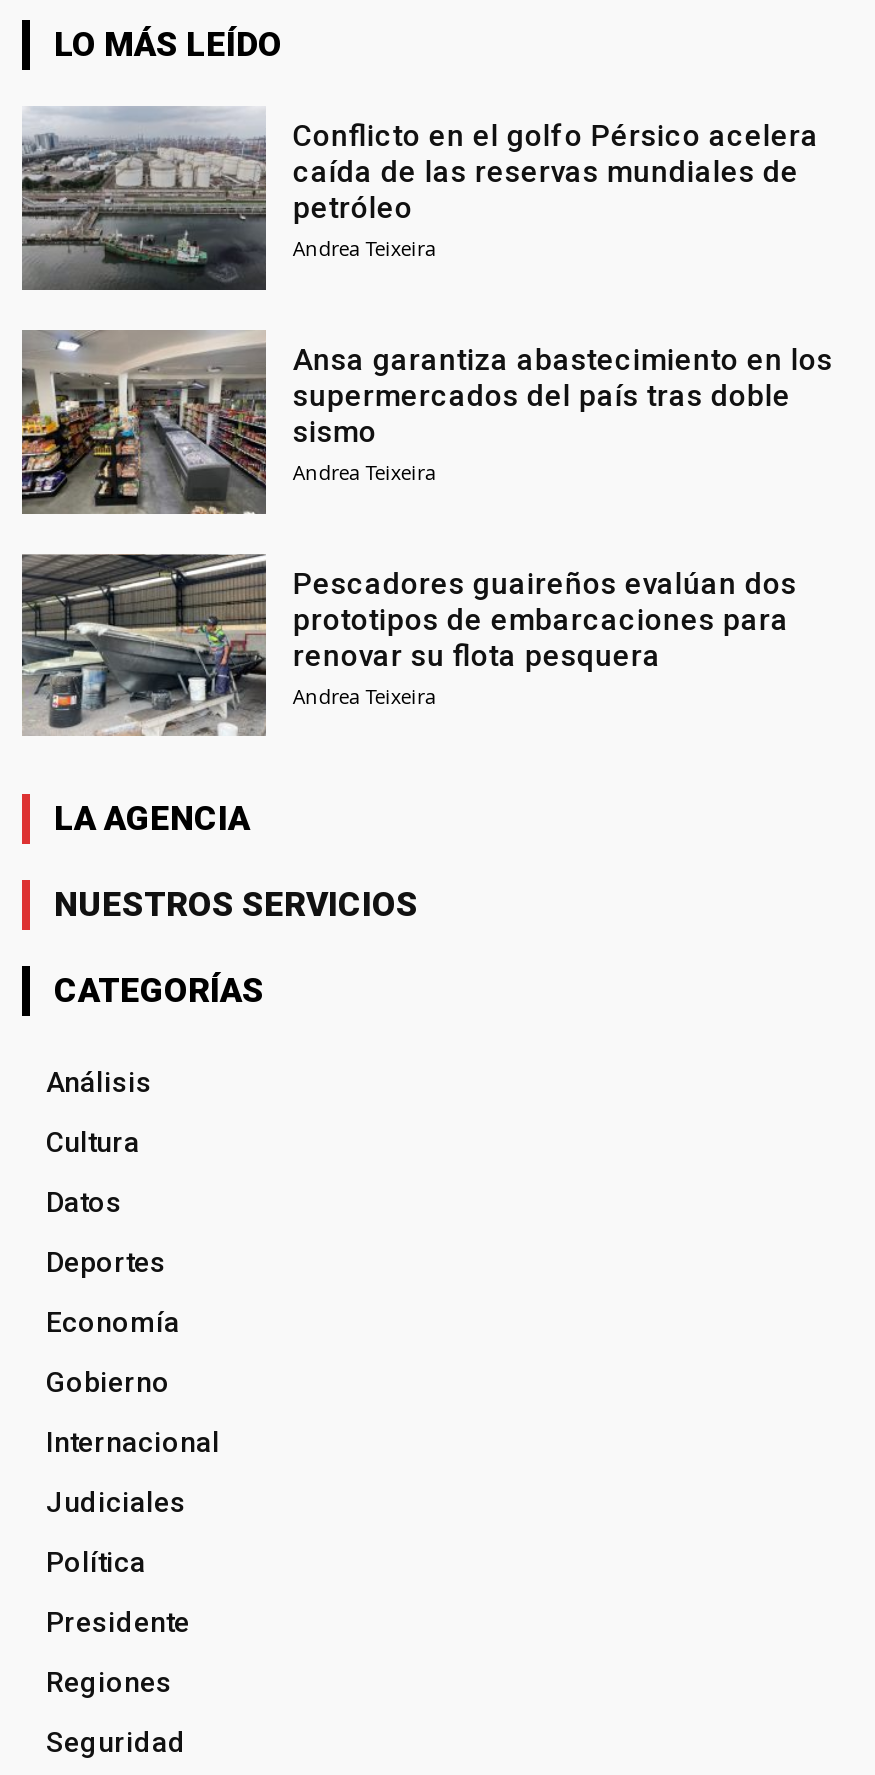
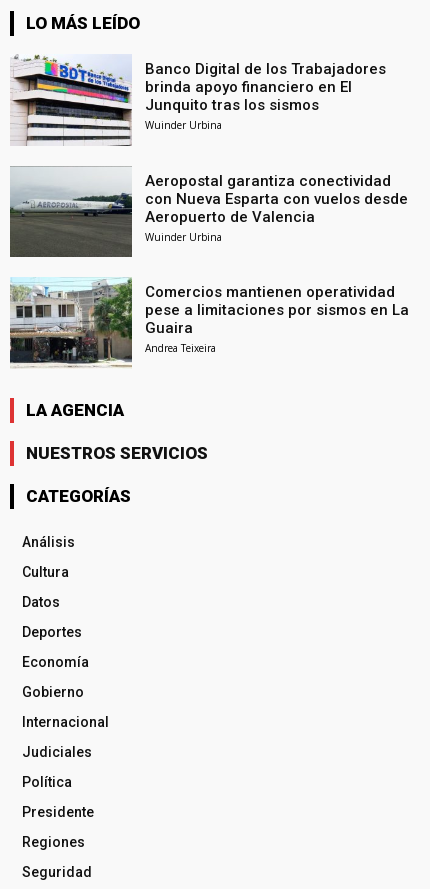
[20,106,819,292] [image] | Conflicto en el golfo Pérsico acelera | caída de las reservas mundiales de | petróleo | Andrea Teixeira -> [10,55,386,146] [image] | Banco Digital de los Trabajadores | brinda apoyo financiero en El | Junquito tras los sismos | Wuinder Urbina
[20,330,833,516] [image] | Ansa garantiza abastecimiento en los | supermercados del país tras doble | sismo | Andrea Teixeira -> [9,167,408,258] [image] | Aeropostal garantiza conectividad | con Nueva Esparta con vuelos desde | Aeropuerto de Valencia | Wuinder Urbina
[20,552,797,736] [image] | Pescadores guaireños evalúan dos | prototipos de embarcaciones para | renovar su flota pesquera -> [10,277,409,368] [image] | Comercios mantienen operatividad | pese a limitaciones por sismos en La | Guaira

